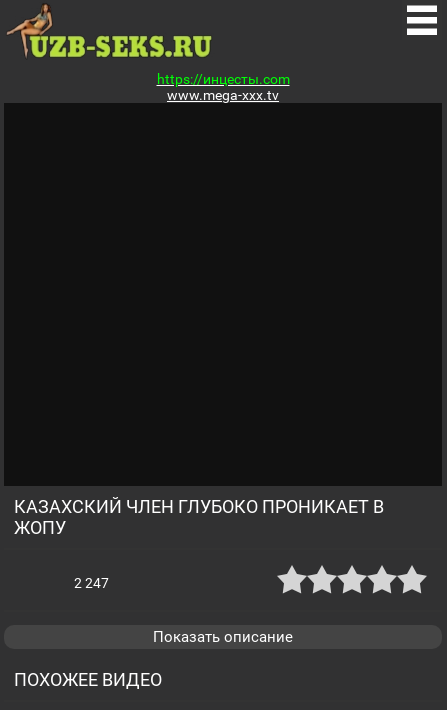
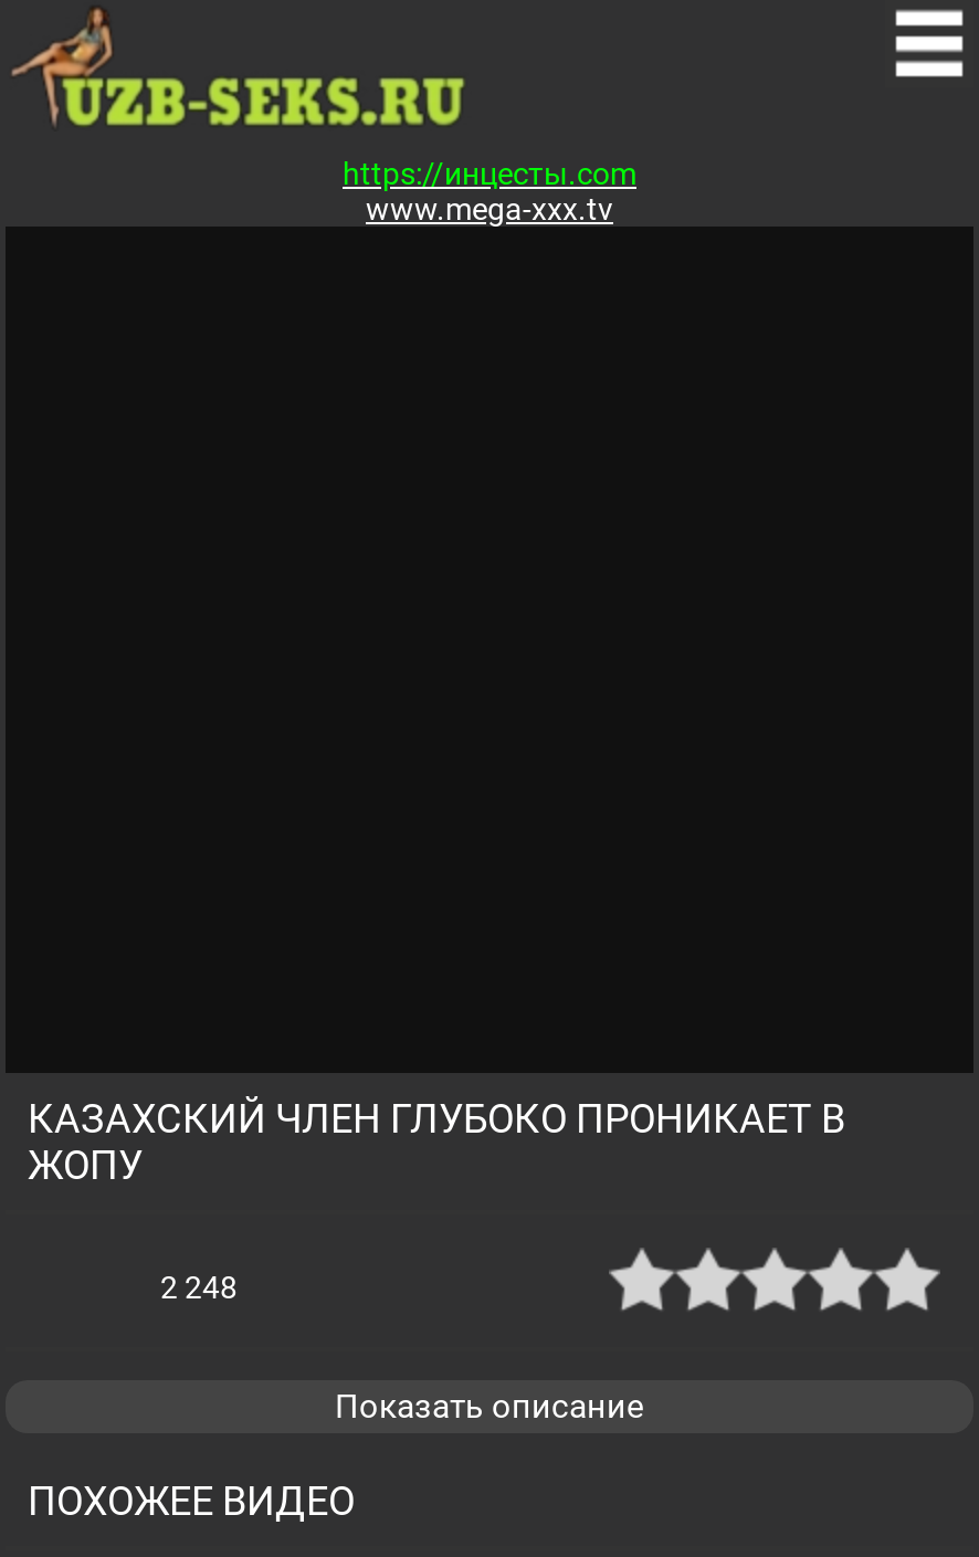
[74,575,109,591] 2 247 -> [160,1270,238,1305] 2 248

